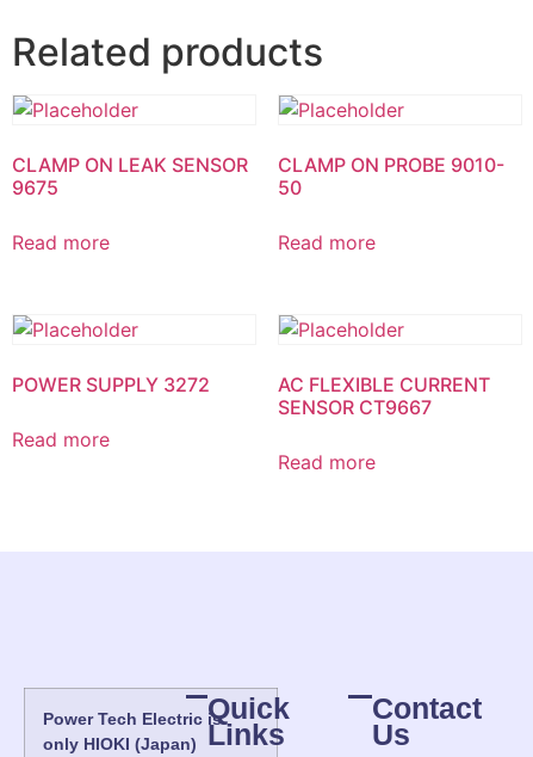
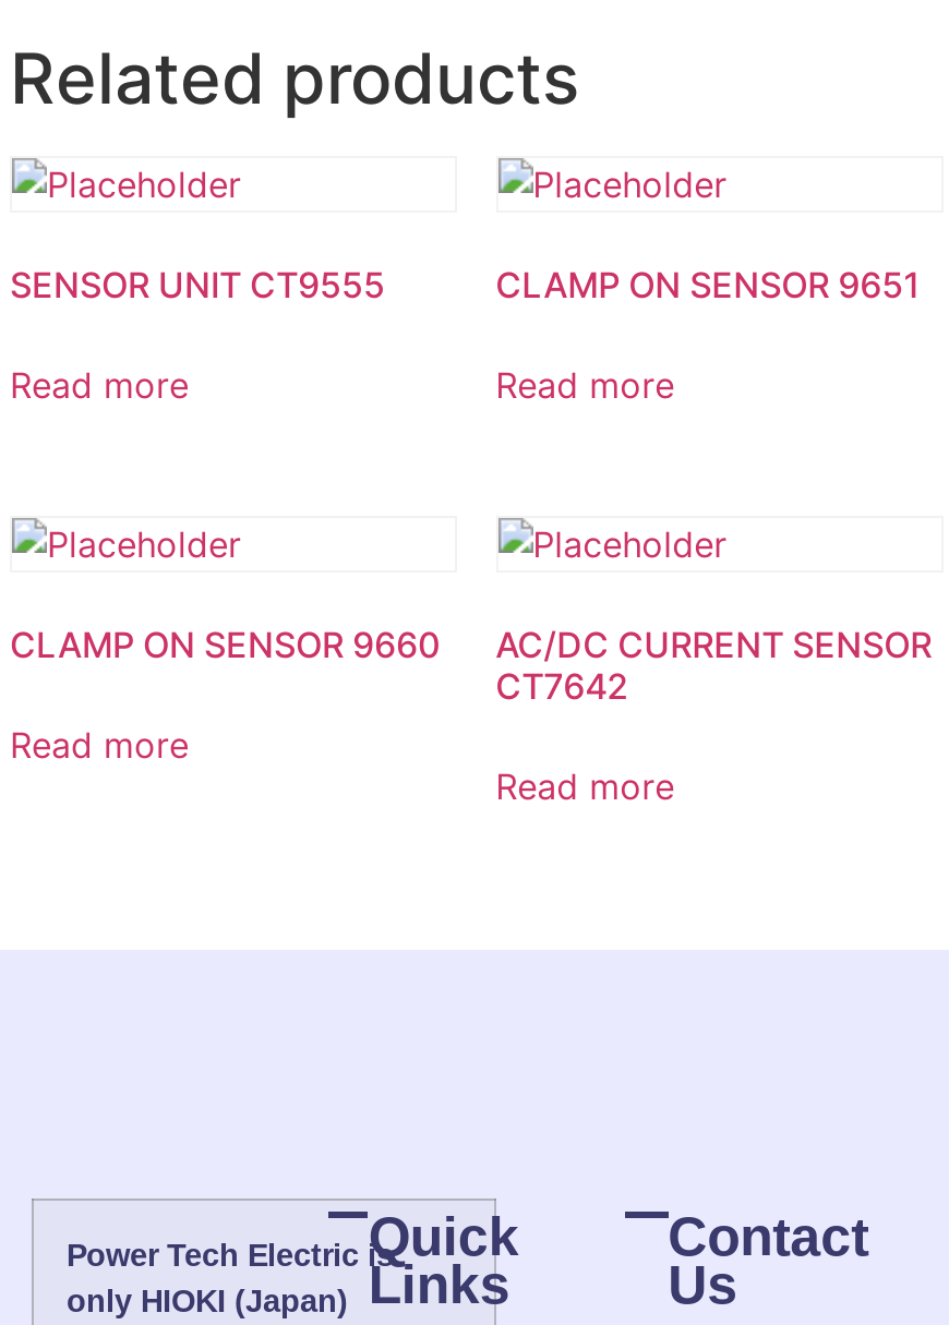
[12,152,248,199] CLAMP ON LEAK SENSOR | 9675 -> [10,262,385,306] SENSOR UNIT CT9555
[277,152,504,199] CLAMP ON PROBE 9010- | 50 -> [495,262,921,306] CLAMP ON SENSOR 9651
[12,372,210,396] POWER SUPPLY 3272 -> [10,622,440,665] CLAMP ON SENSOR 9660
[277,372,490,418] AC FLEXIBLE CURRENT | SENSOR CT9667 -> [495,622,932,707] AC/DC CURRENT SENSOR | CT7642

